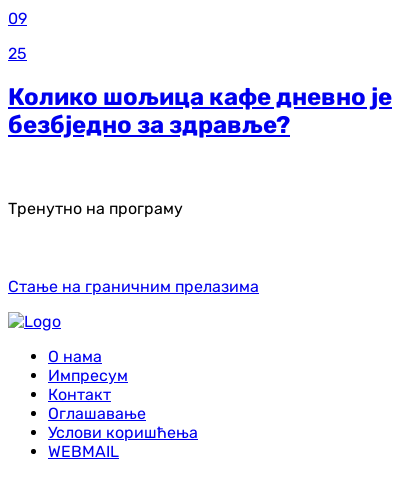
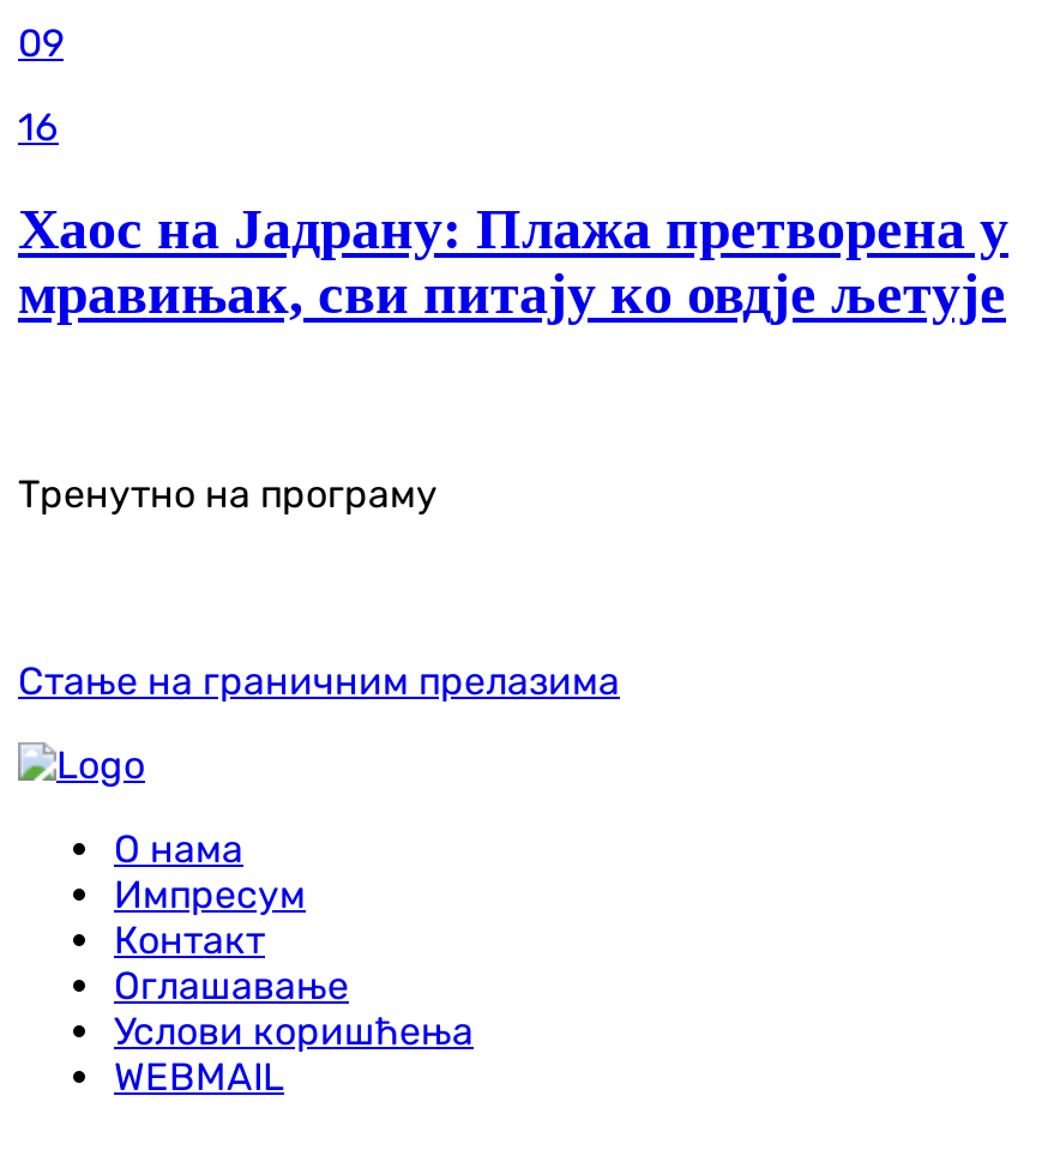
[8,44,27,63] 25 -> [18,105,59,150] 16
[8,83,392,139] Колико шољица кафе дневно је | безбједно за здравље? -> [18,198,1008,325] Хаос на Јадрану: Плажа претворена у | мравињак, сви питају ко овдје љетује

